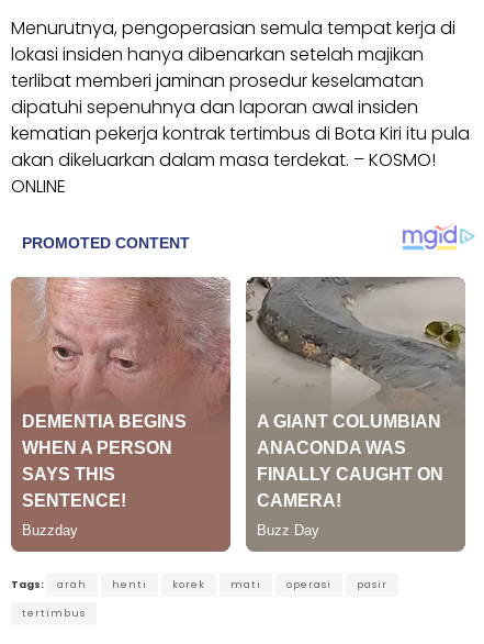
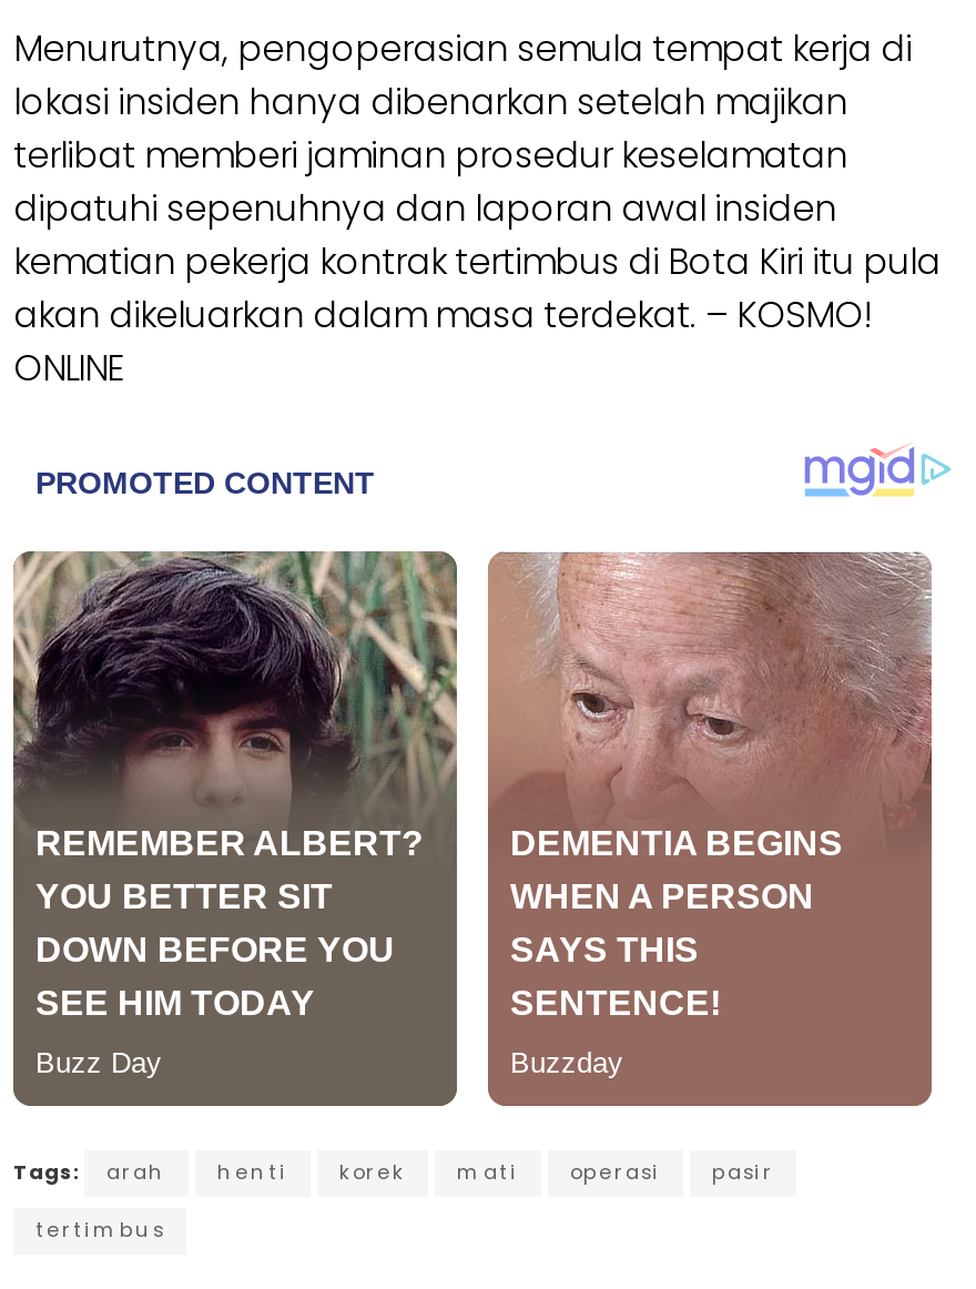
[10,276,232,552] [image] -> [11,551,457,1104] [image]
[245,276,465,552] [image] -> [488,551,932,1102] [image]

